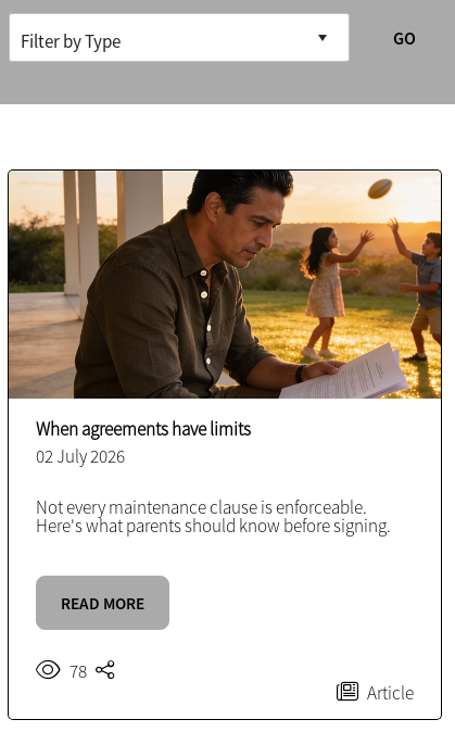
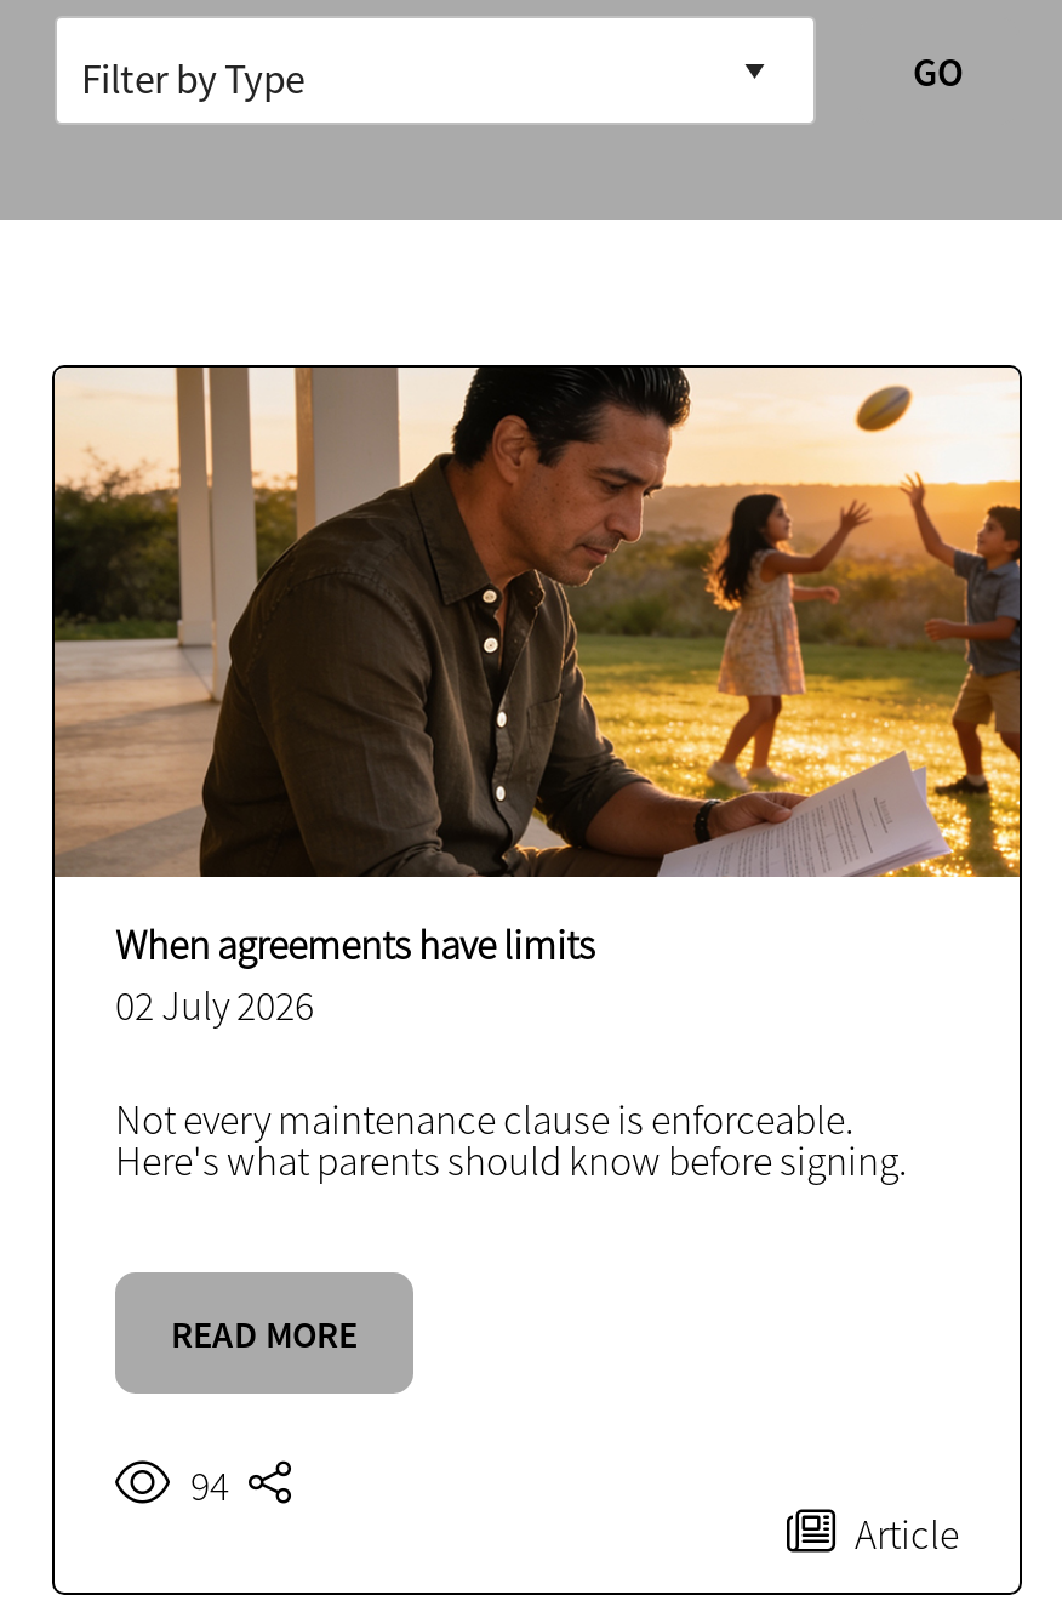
[69,659,87,683] 78 -> [190,1459,229,1512] 94

